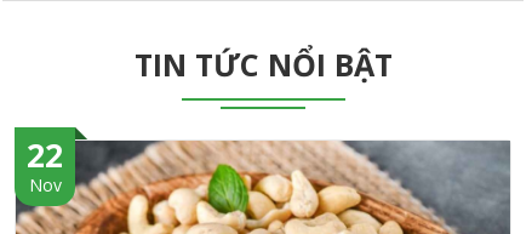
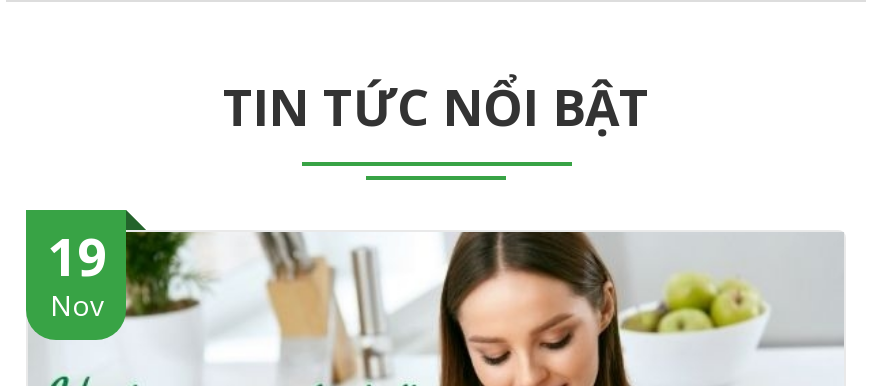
[27,133,64,177] 22 -> [47,220,107,292] 19

